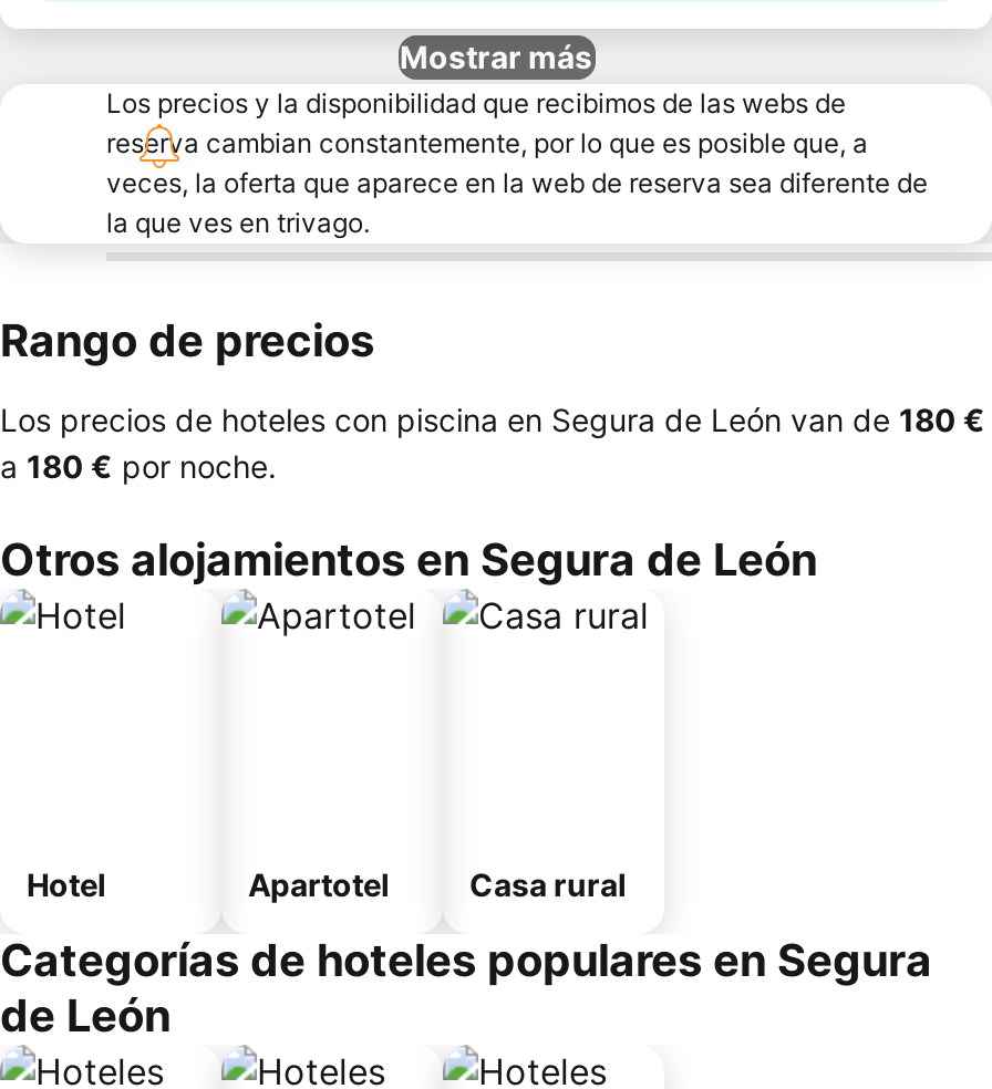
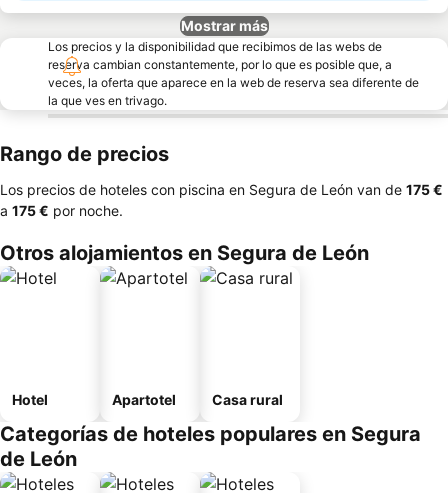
[0,401,985,438] Los precios de hoteles con piscina en Segura de León van de 180 € -> [0,181,443,198] Los precios de hoteles con piscina en Segura de León van de 175 €
[0,447,277,485] a 180 €por noche. -> [0,202,123,219] a 175 €por noche.

